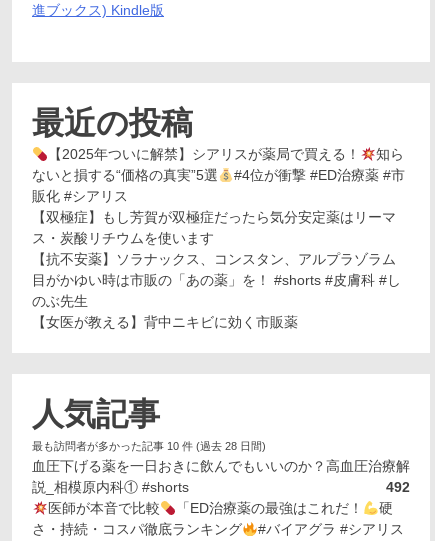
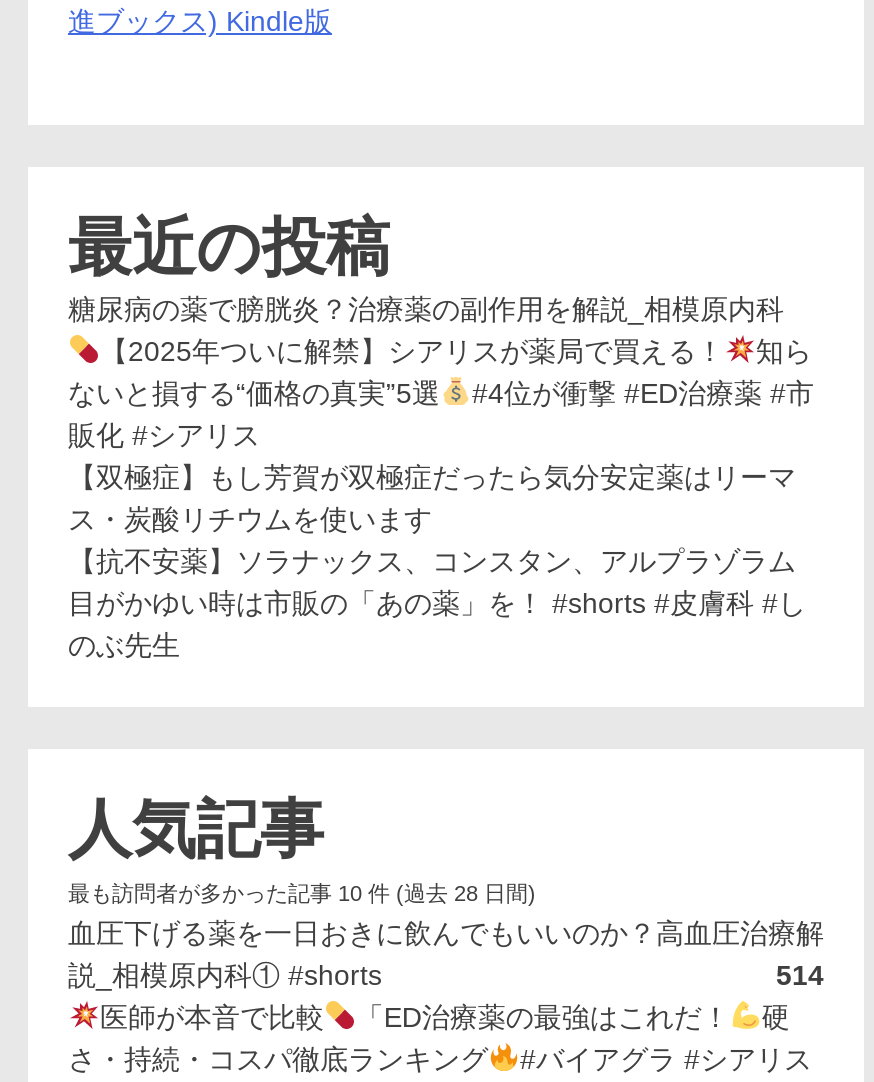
none -> [68,293,784,325] 糖尿病の薬で膀胱炎？治療薬の副作用を解説_相模原内科
moved [32,146,405,309] -> [68,335,814,661]: 【2025年ついに解禁】シアリスが薬局で買える！ | 知ら | ないと損する“価格の真実”5選 | ... | 目がかゆい時は市販の「あの薬」を！ #shorts #皮膚科 #し | のぶ先生
[32,314,298,330] 【女医が教える】背中ニキビに効く市販薬 -> none
[386,479,410,495] 492 -> [776,959,824,991] 514

